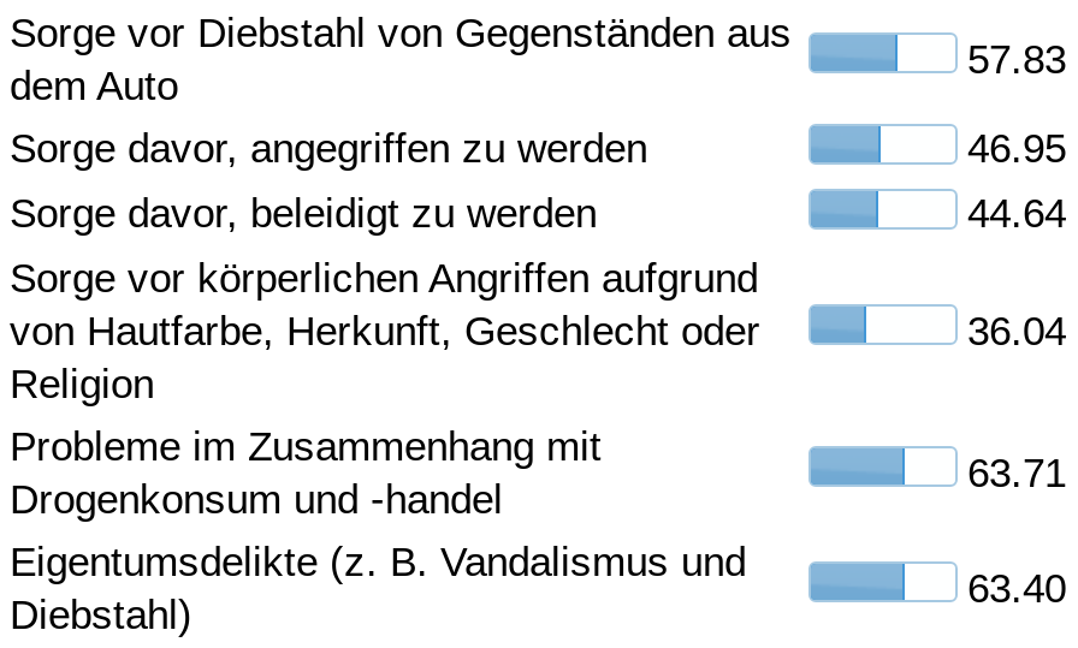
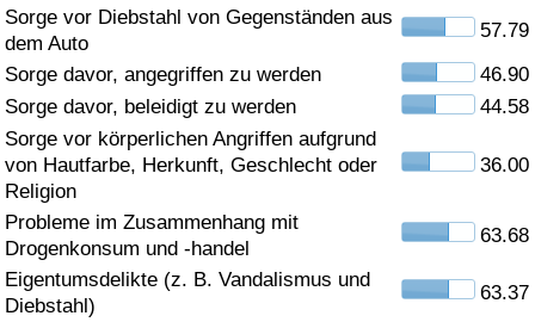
[967,36,1066,82] 57.83 -> [480,19,529,41] 57.79
[967,125,1066,171] 46.95 -> [480,63,529,85] 46.90
[967,190,1066,236] 44.64 -> [480,95,529,118] 44.58
[967,308,1066,354] 36.04 -> [480,153,529,176] 36.00
[967,450,1066,496] 63.71 -> [480,224,529,246] 63.68
[967,565,1066,611] 63.40 -> [480,281,529,304] 63.37

